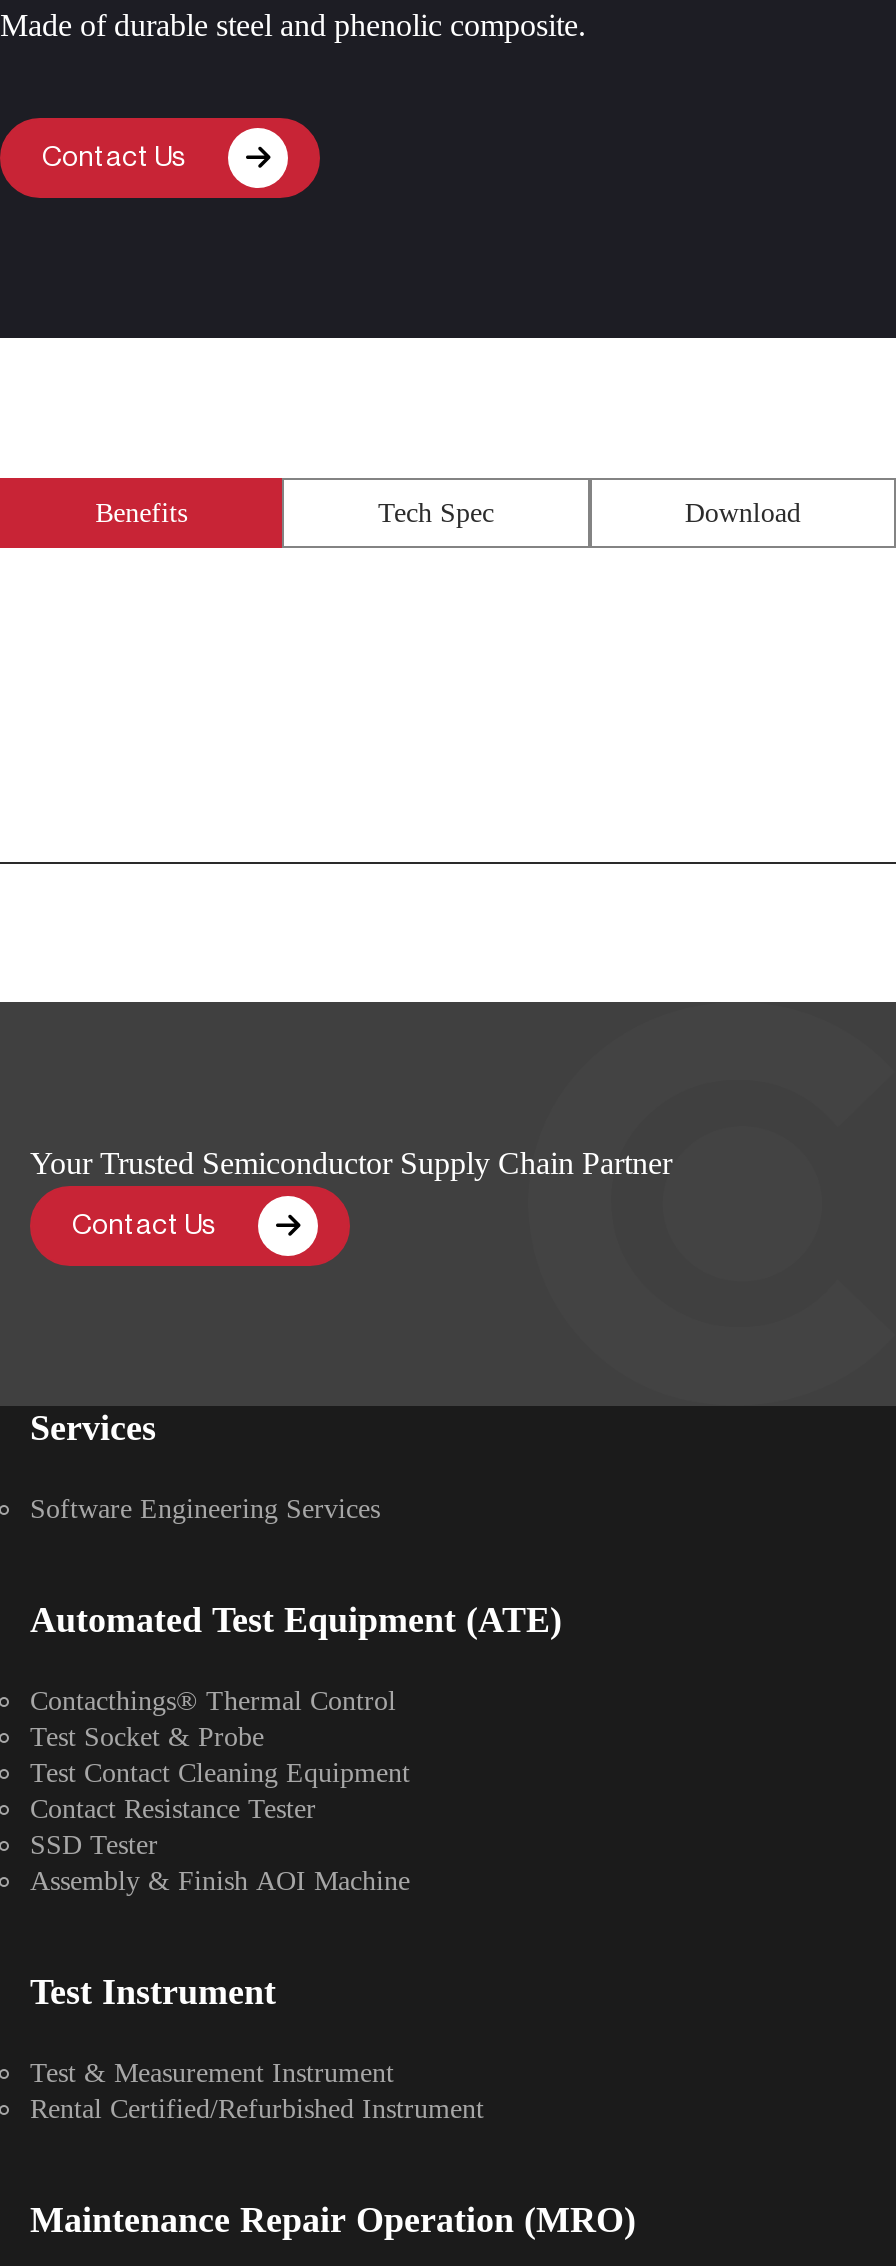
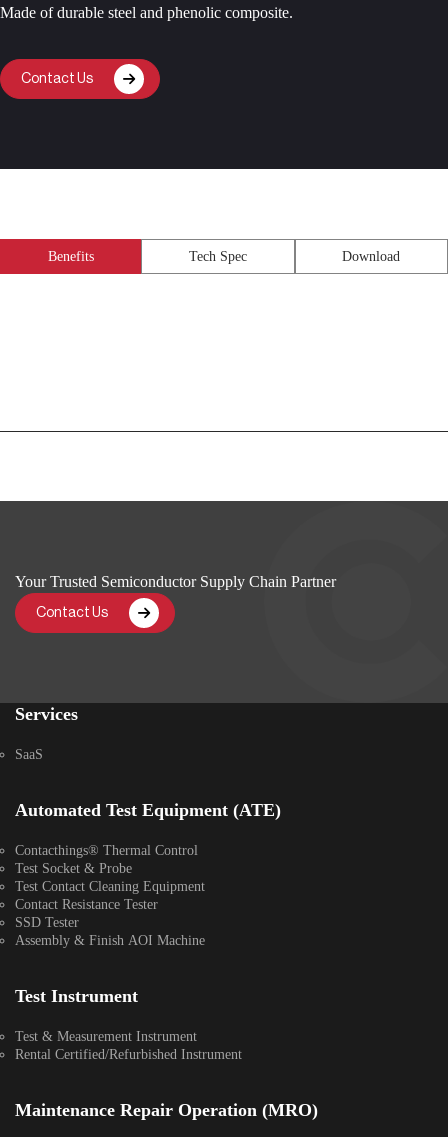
[30,1494,380,1524] Software Engineering Services -> [15,747,43,762] SaaS

